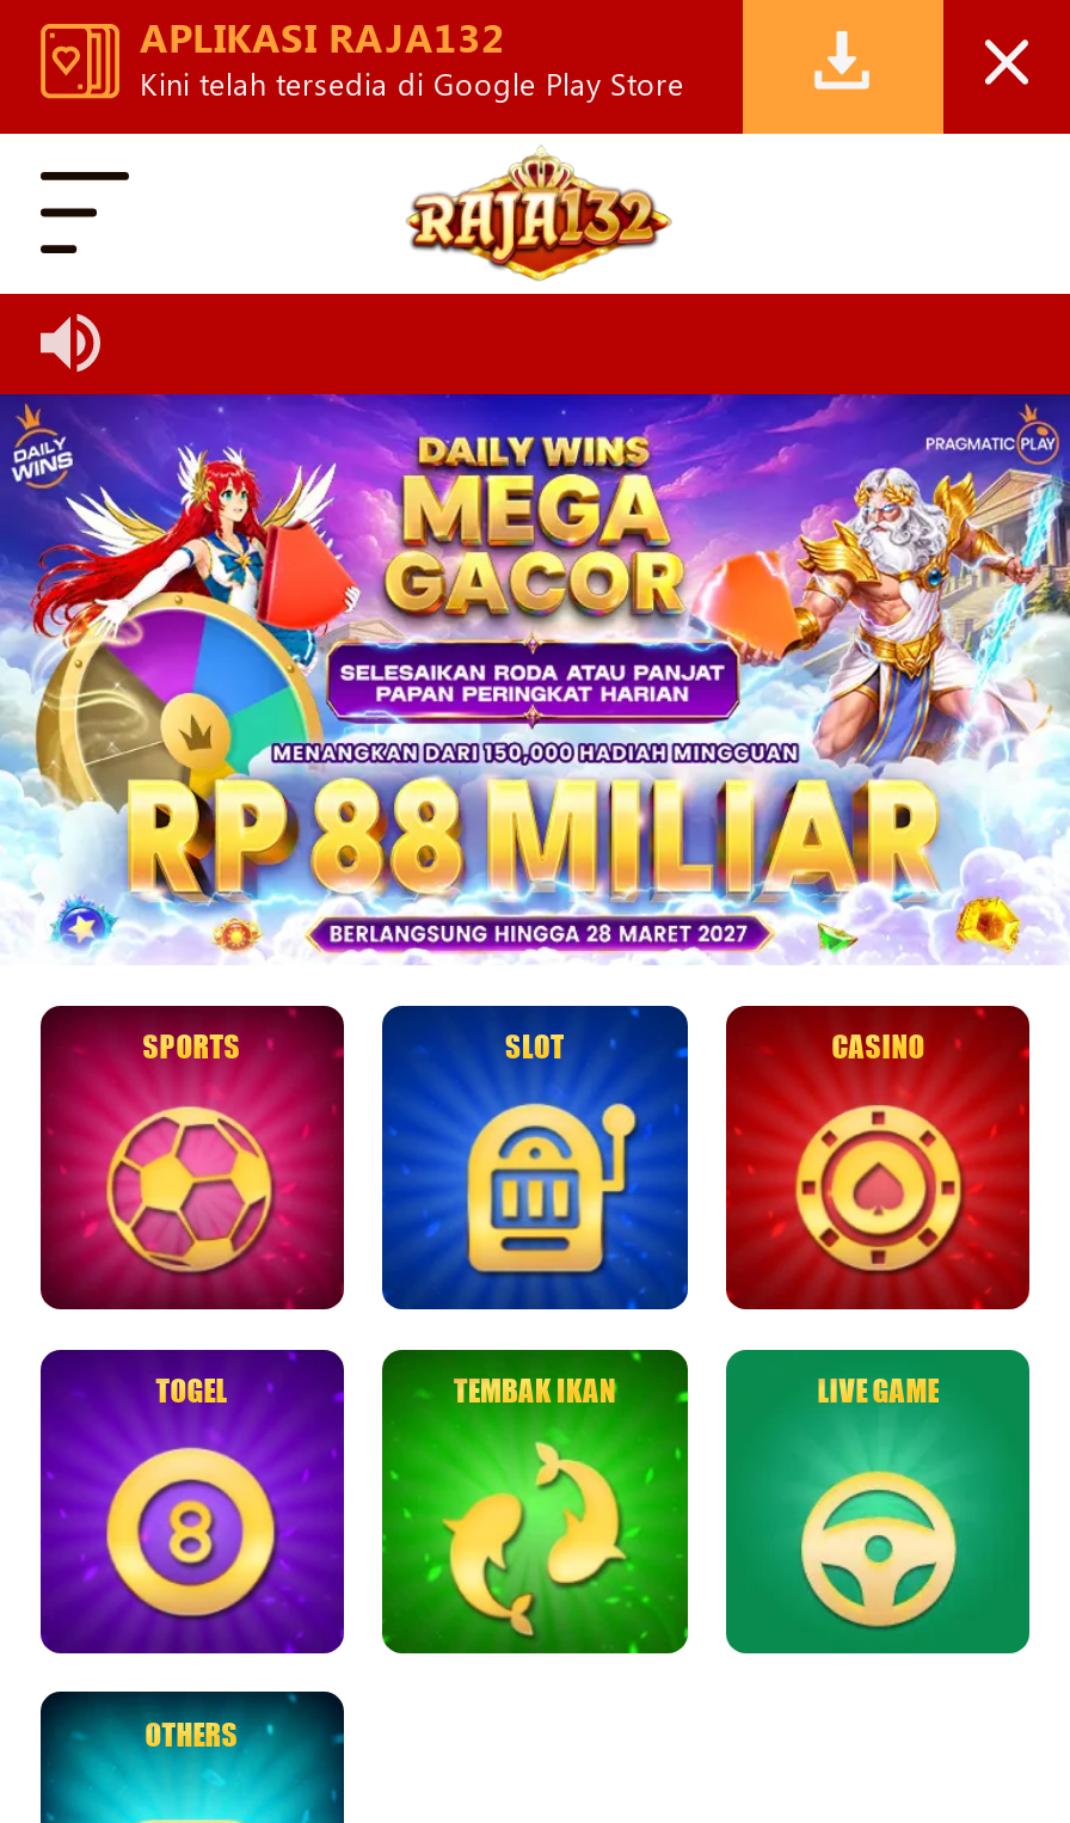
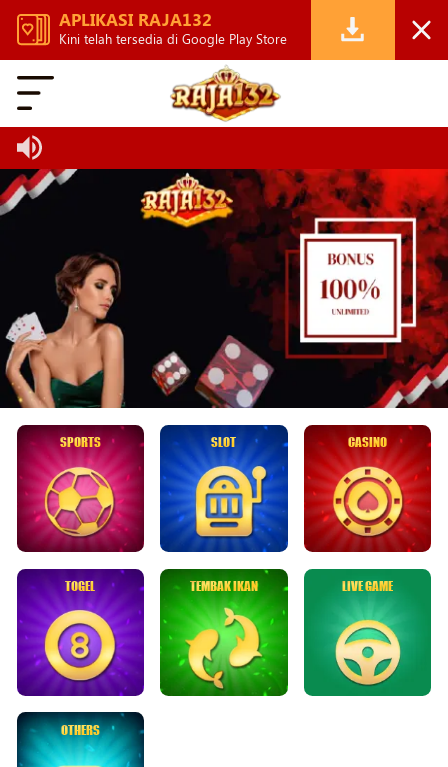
[7,392,1063,965] [image] -> [3,168,445,409] [image]

